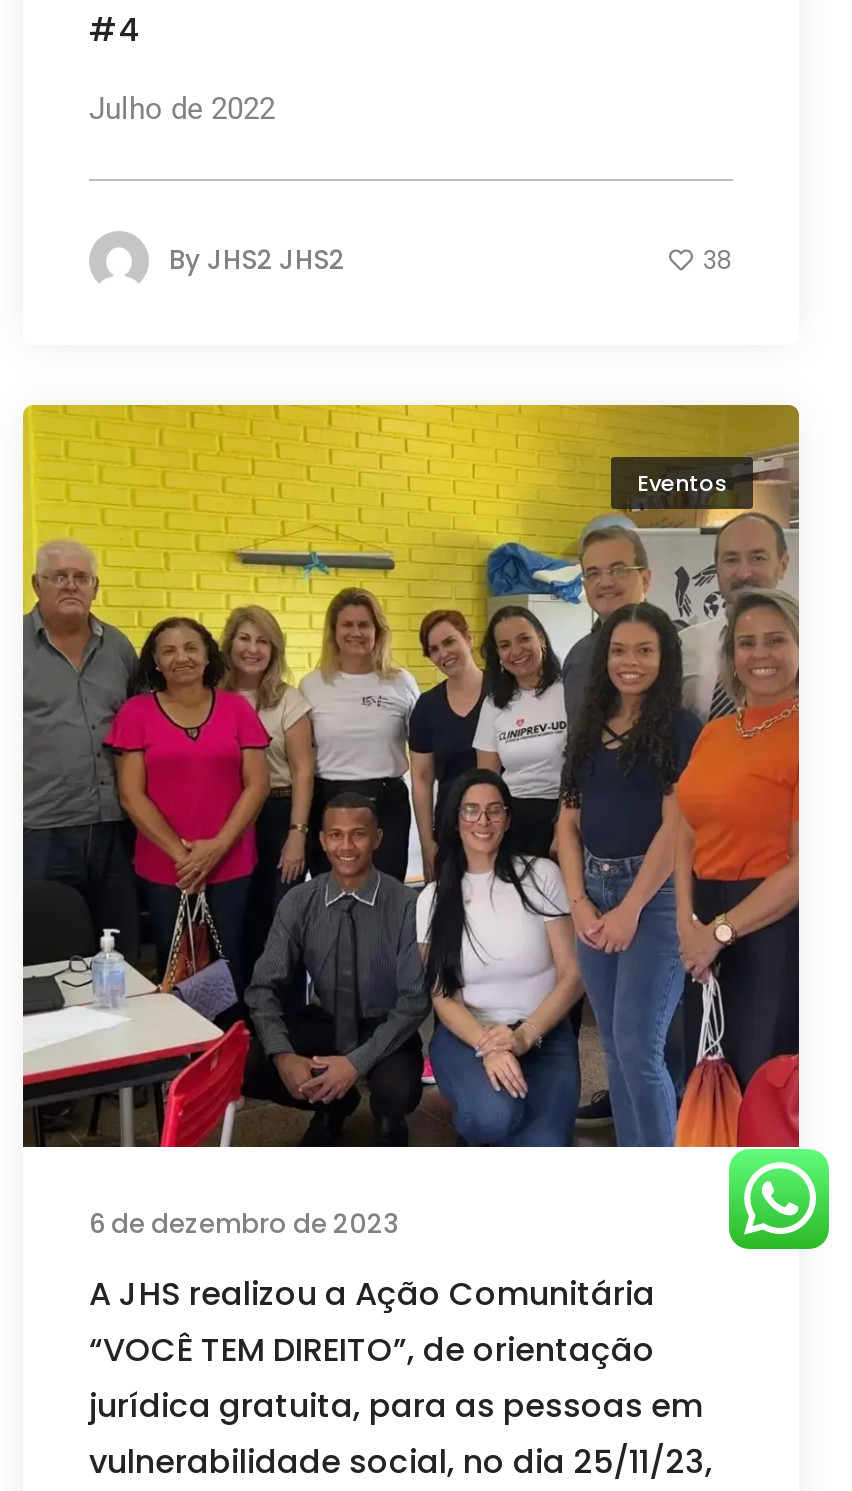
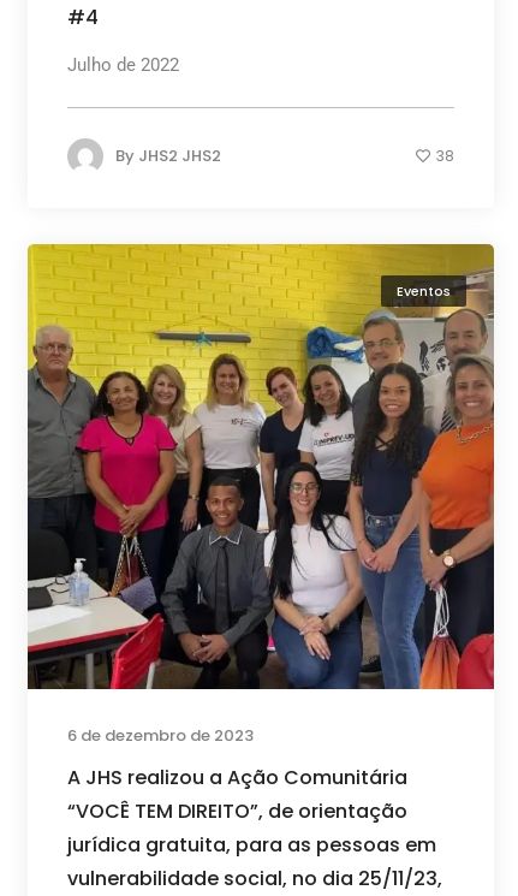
[727,1148,831,1252] [image] -> none

